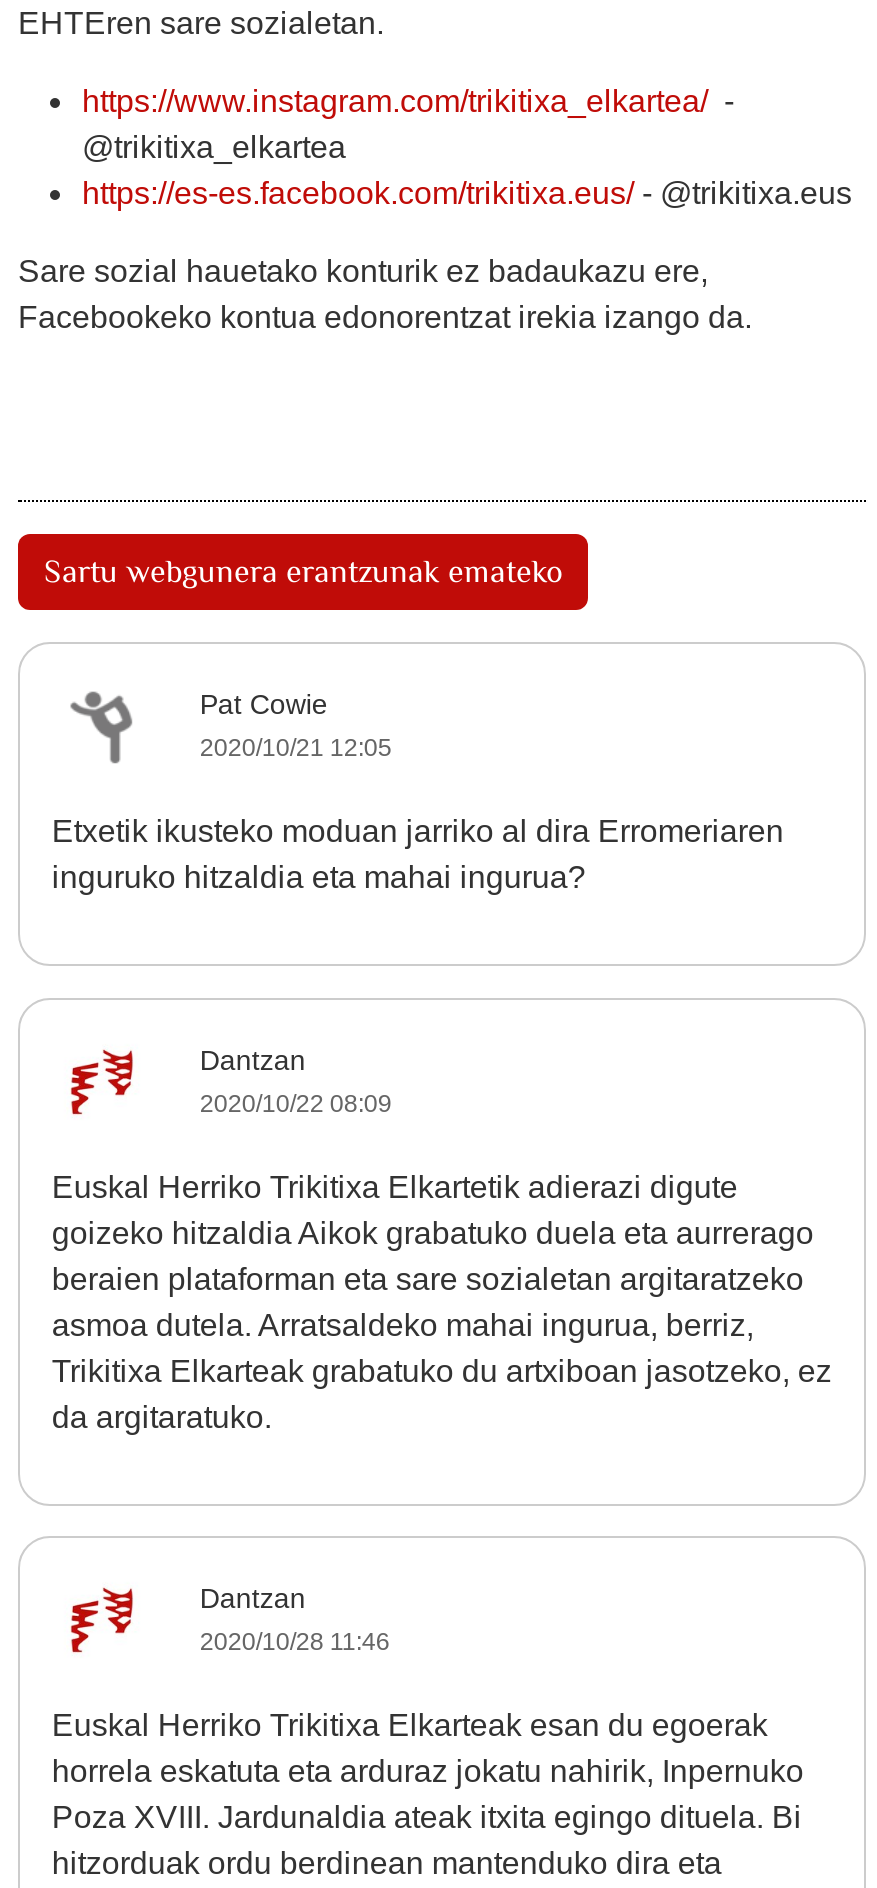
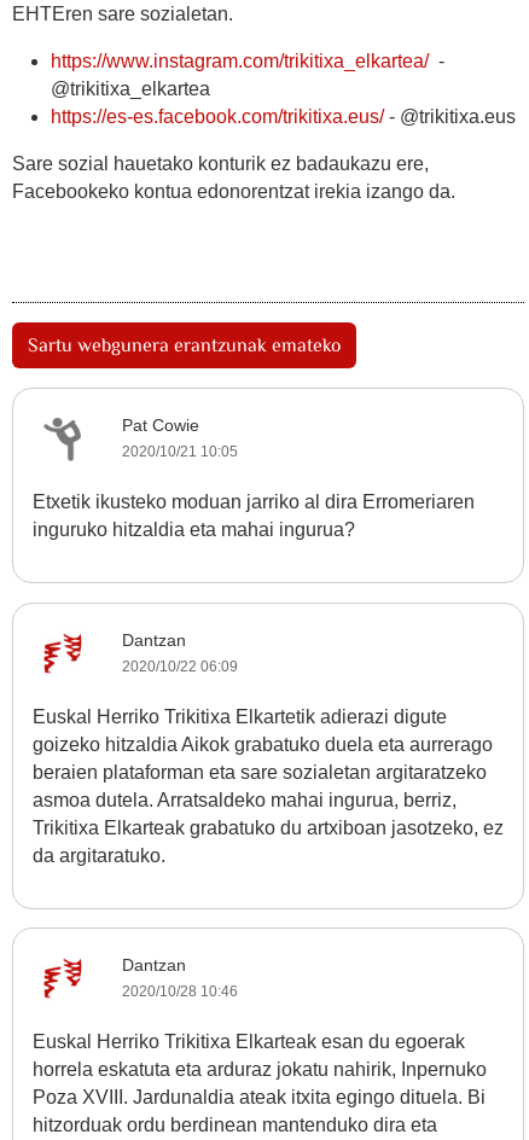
[200,734,392,762] 2020/10/21 12:05 -> [122,443,238,460] 2020/10/21 10:05
[200,1089,392,1117] 2020/10/22 08:09 -> [122,658,238,675] 2020/10/22 06:09
[200,1628,390,1656] 2020/10/28 11:46 -> [122,983,238,1000] 2020/10/28 10:46

